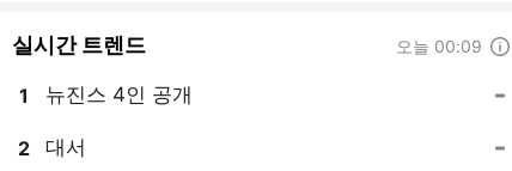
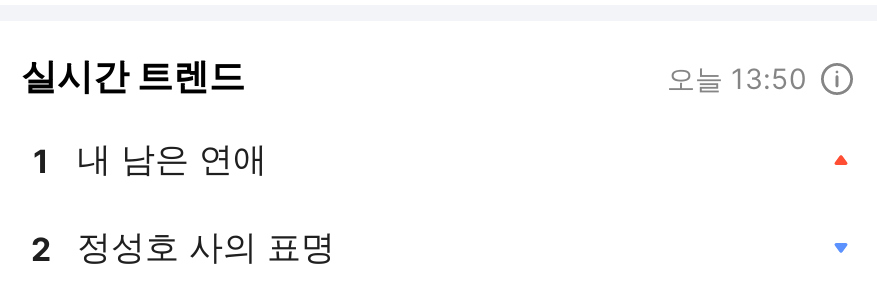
[396,36,482,56] 오늘 00:09 -> [667,61,807,95] 오늘 13:50
[45,83,193,107] 뉴진스 4인 공개 -> [77,139,267,179] 내 남은 연애
[45,135,86,159] 대서 -> [77,227,335,267] 정성호 사의 표명

